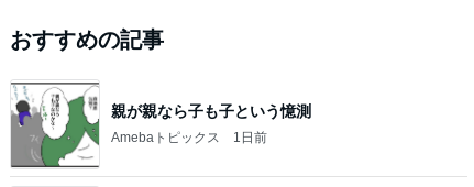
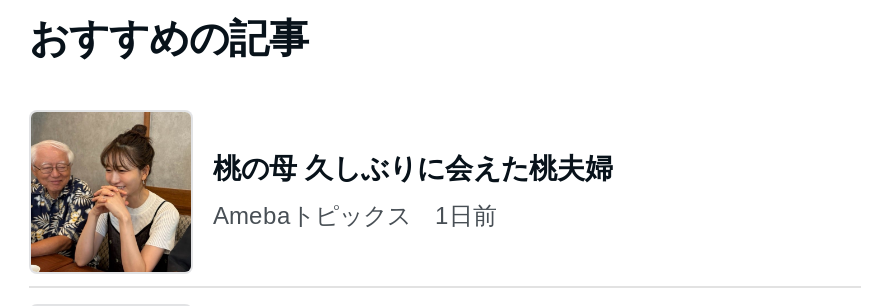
[10,80,311,168] [image] | 親が親なら子も子という憶測 -> [29,110,613,274] [image] | 桃の母 久しぶりに会えた桃夫婦

